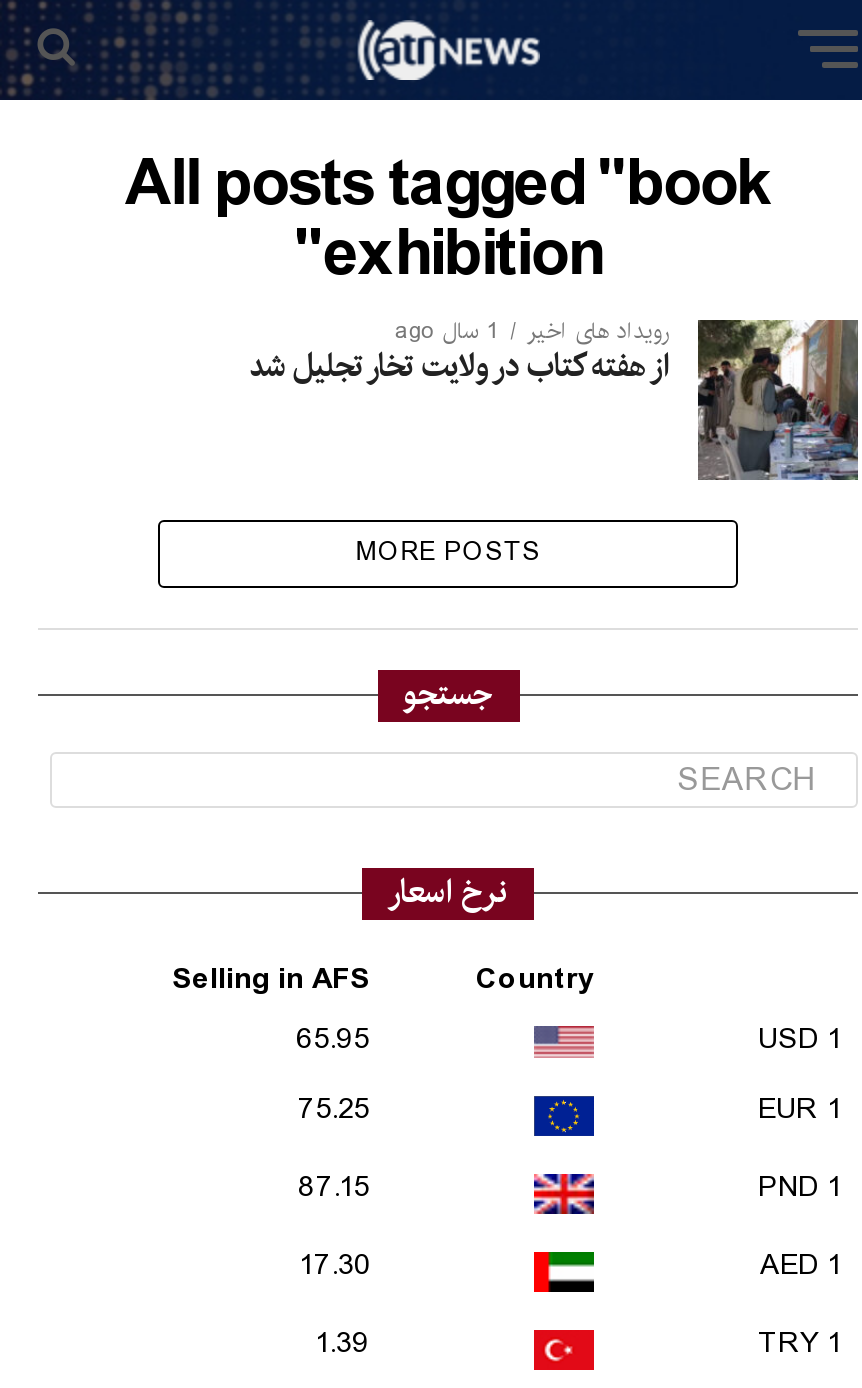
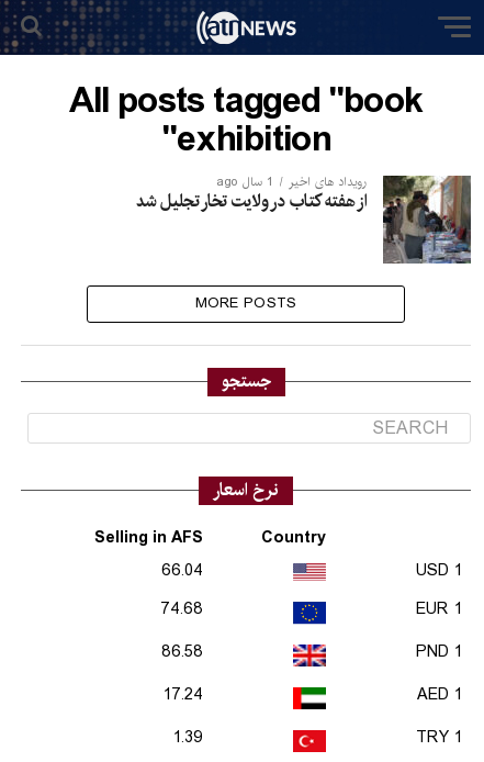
[296,1016,370,1064] 65.95 -> [161,558,203,584] 66.04
[298,1086,370,1134] 75.25 -> [160,596,203,623] 74.68
[298,1164,370,1212] 87.15 -> [161,639,203,665] 86.58
[300,1242,370,1290] 17.30 -> [164,682,203,708] 17.24

